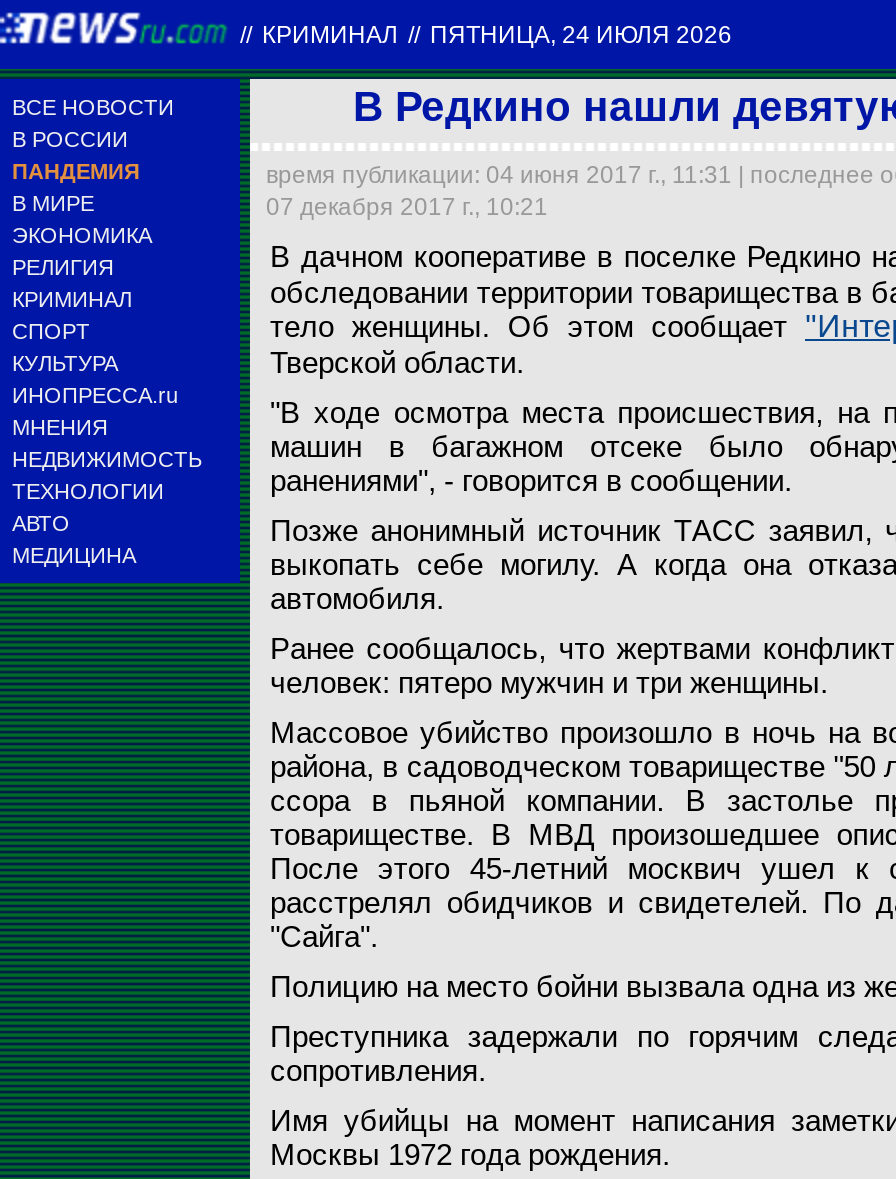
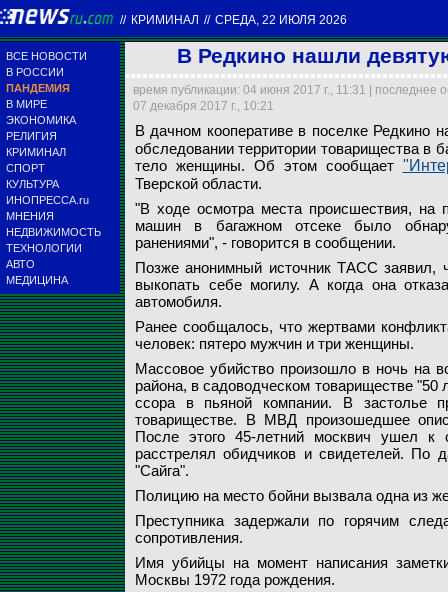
[240,20,732,48] // КРИМИНАЛ // ПЯТНИЦА, 24 ИЮЛЯ 2026 -> [120,12,347,26] // КРИМИНАЛ // СРЕДА, 22 ИЮЛЯ 2026

